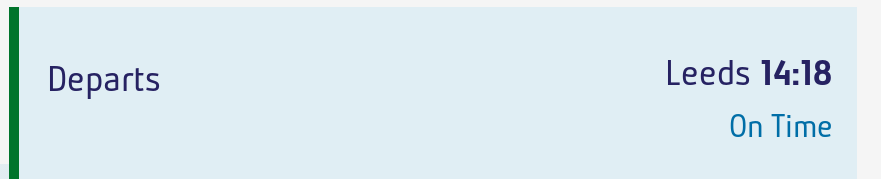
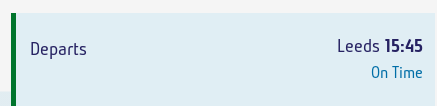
[665,51,833,95] Leeds 14:18 -> [337,35,423,57] Leeds 15:45

